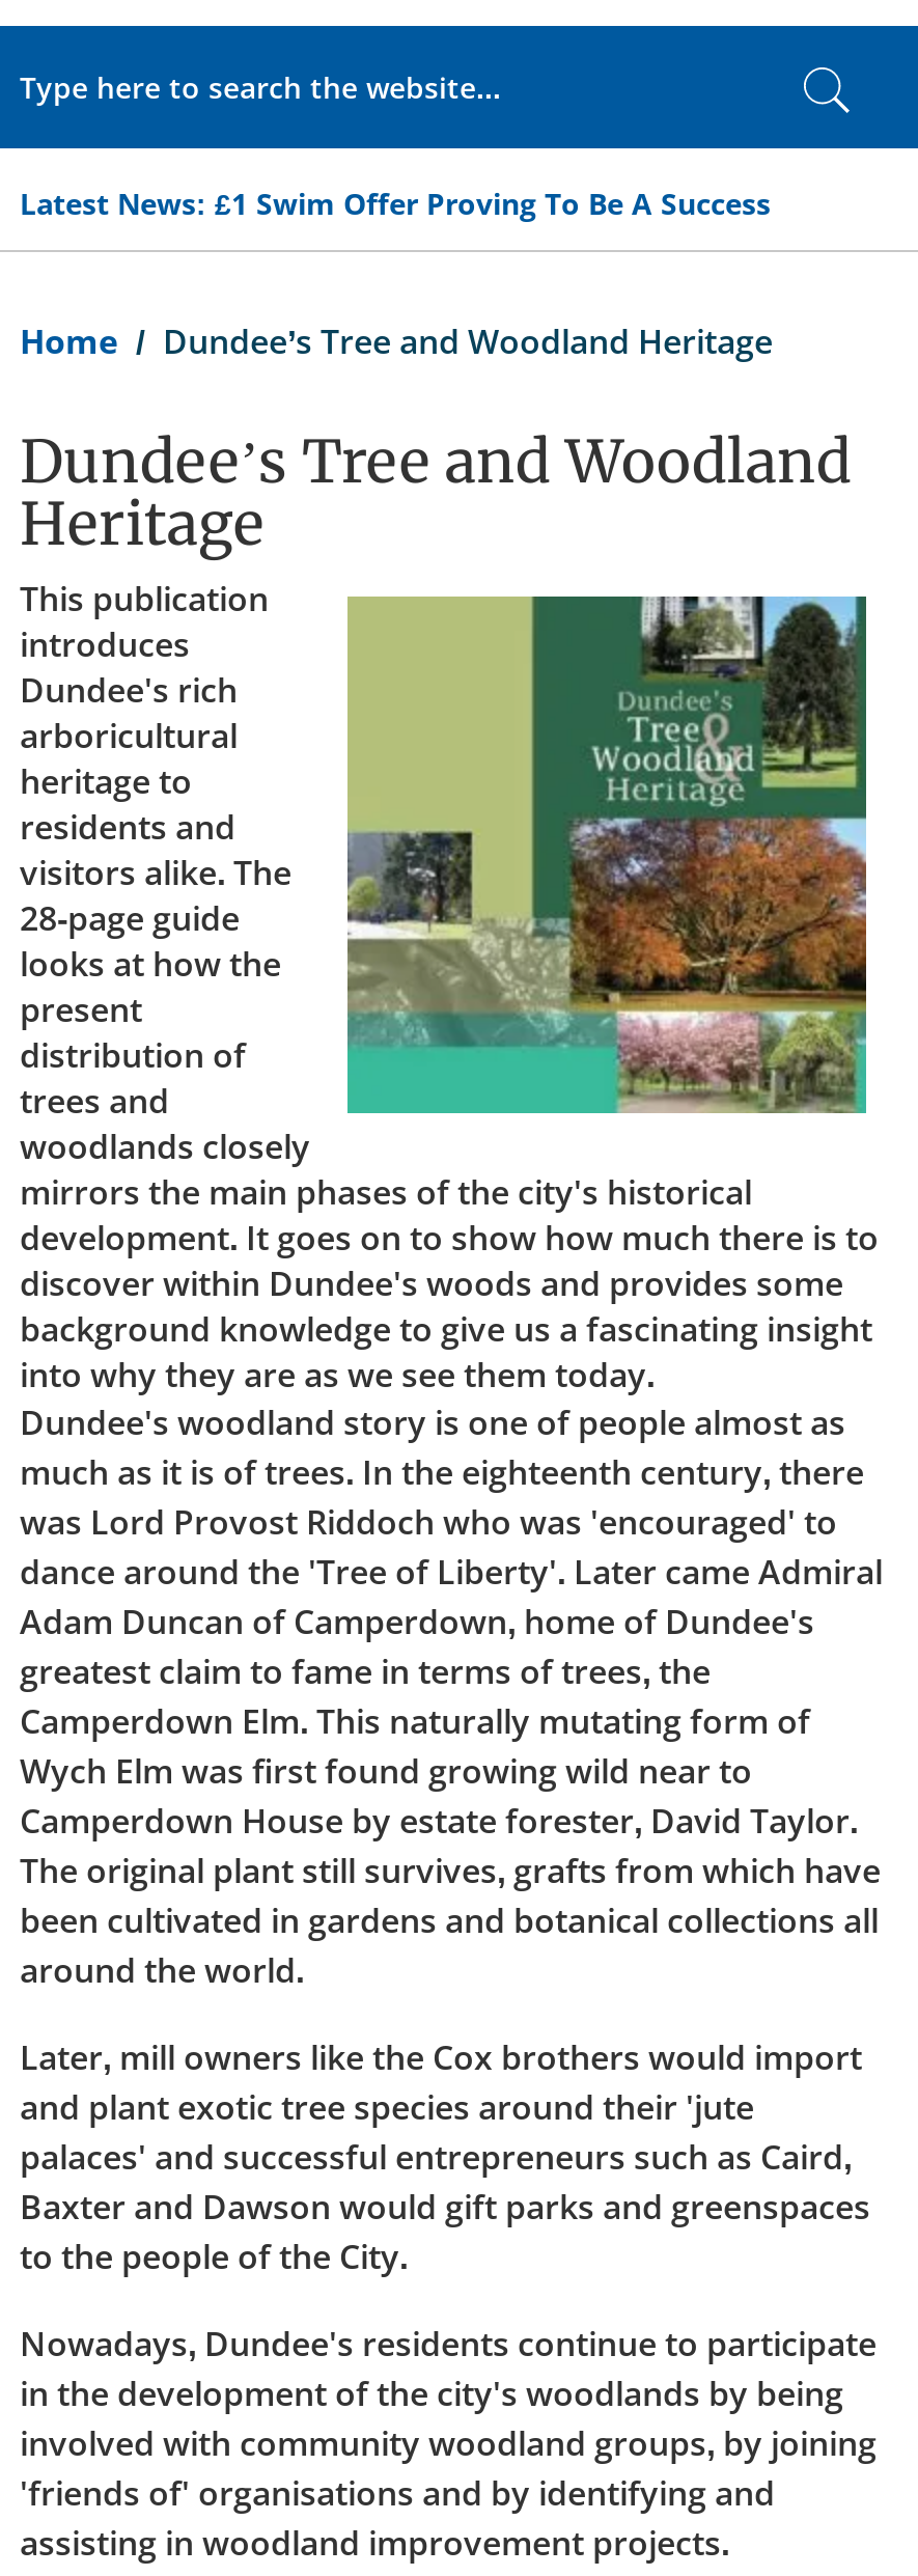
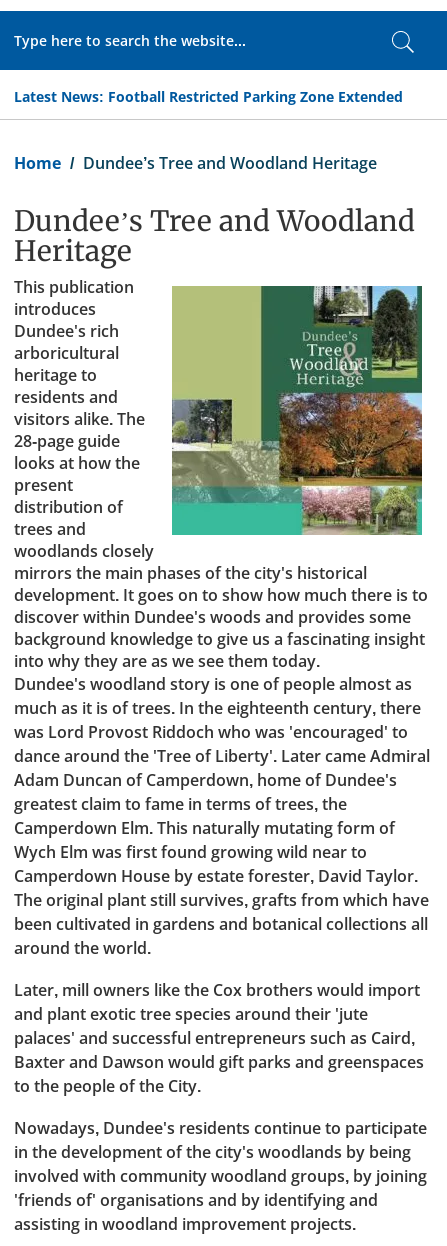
[20,184,771,223] Latest News: £1 Swim Offer Proving To Be A Success -> [14,87,403,106] Latest News: Football Restricted Parking Zone Extended

